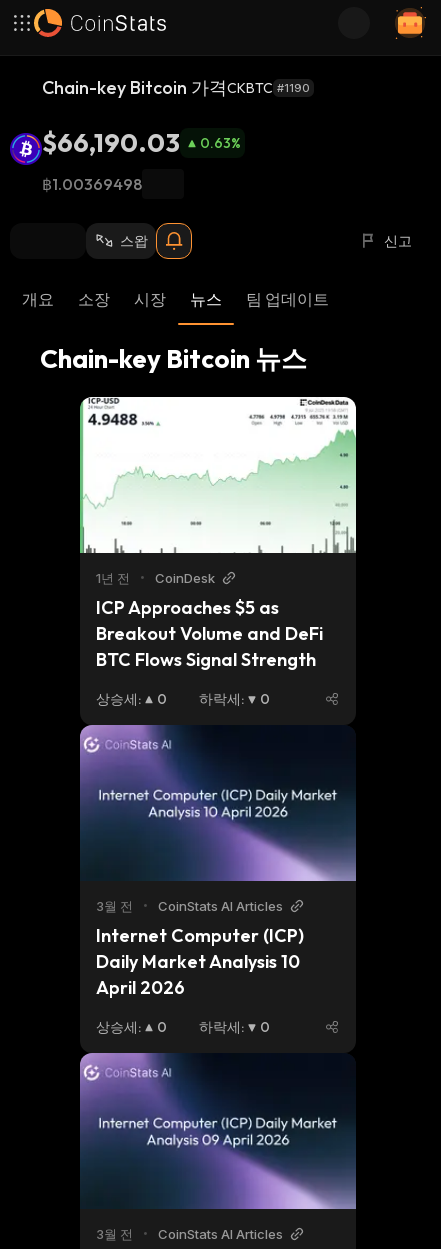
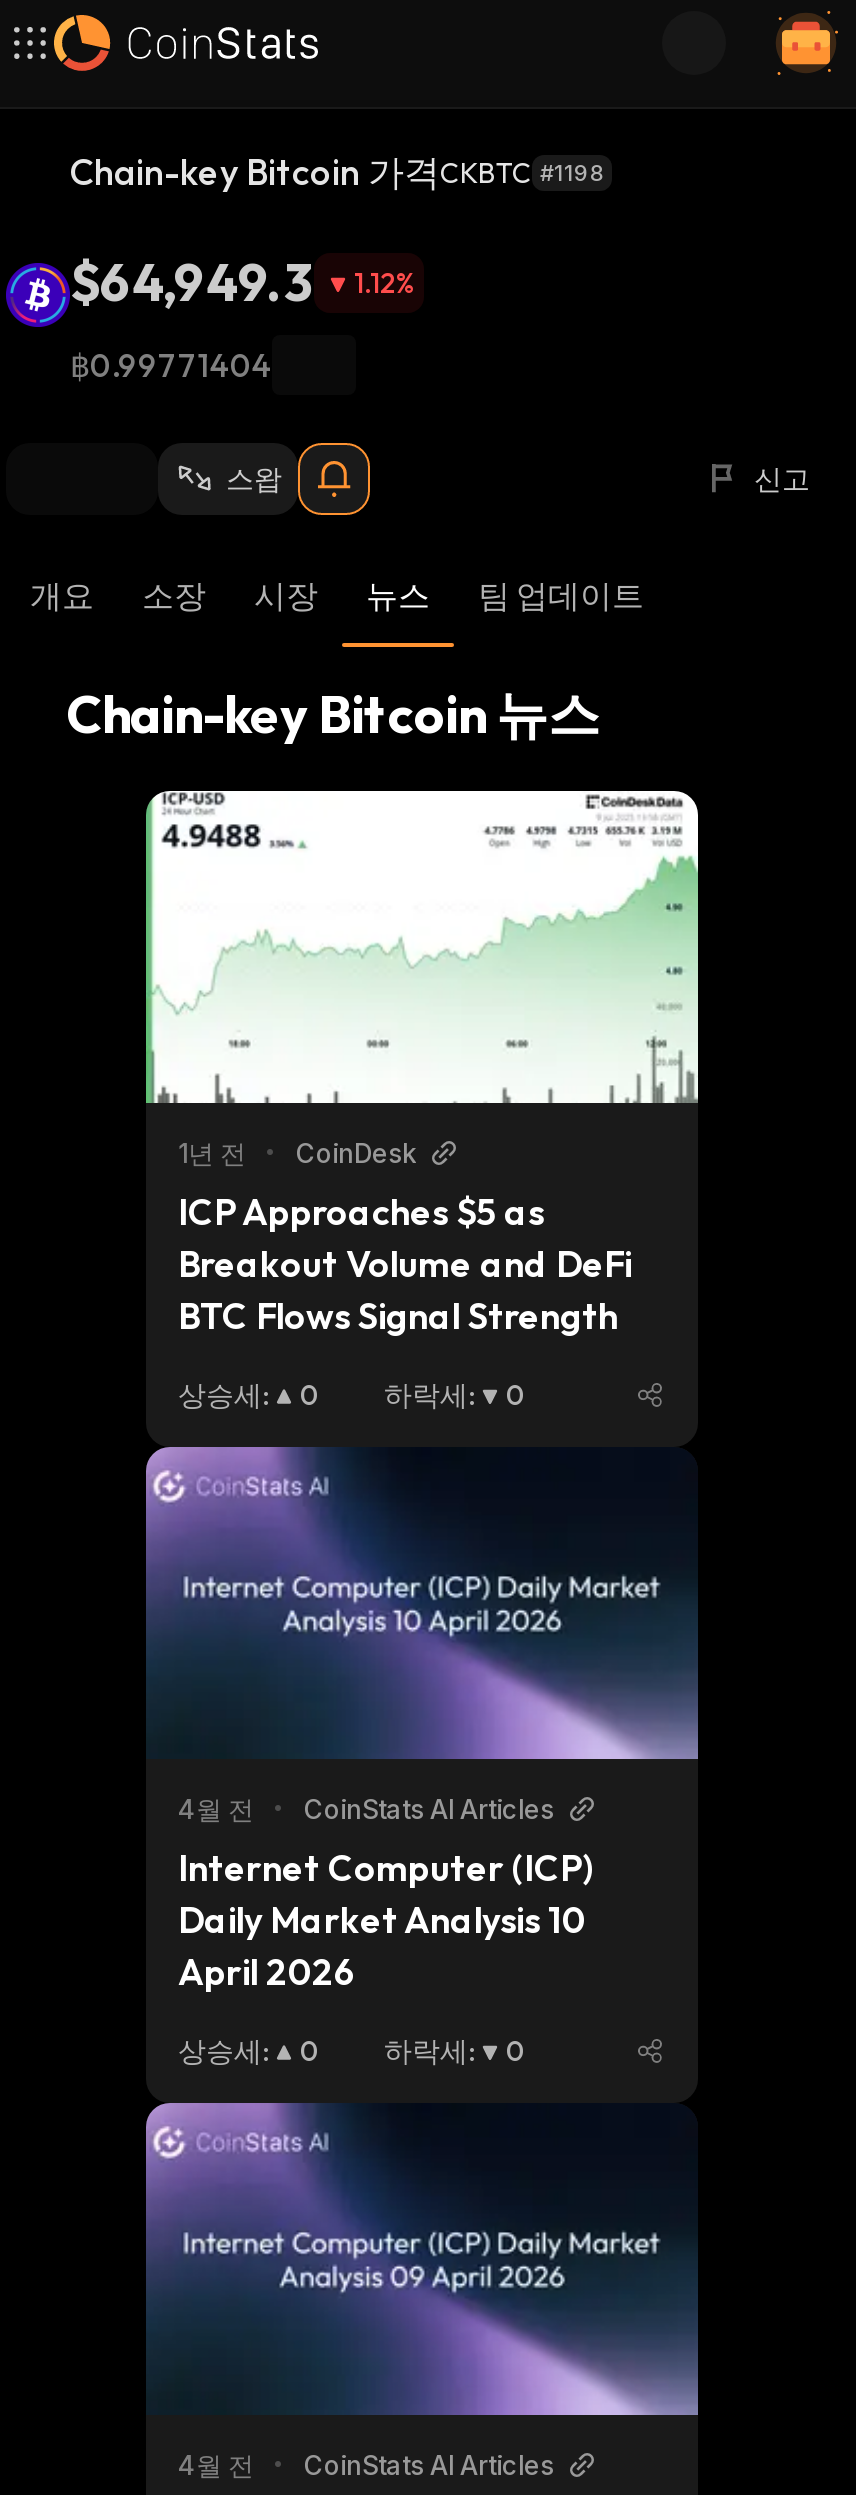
[42,76,310,99] Chain-key Bitcoin 가격CKBTC #1190 -> [70,149,604,195] Chain-key Bitcoin 가격CKBTC #1198
[42,126,180,159] $66,190.03 -> [70,249,314,315] $64,949.3
[200,134,241,152] 0.63% -> [354,265,416,301] 1.12%
[42,174,142,194] ฿1.00369498 -> [70,345,272,385] ฿0.99771404
[96,898,133,914] 3월 전 -> [178,1793,254,1825] 4월 전
[96,1226,133,1242] 3월 전 -> [178,2449,254,2481] 4월 전

